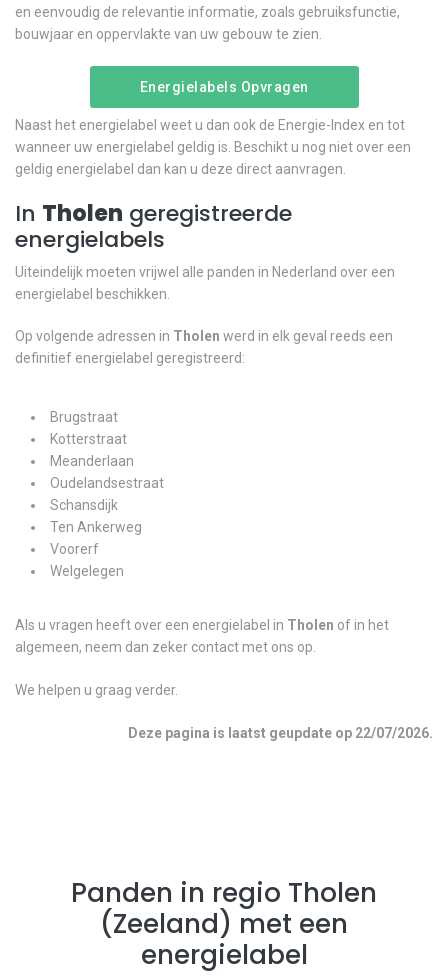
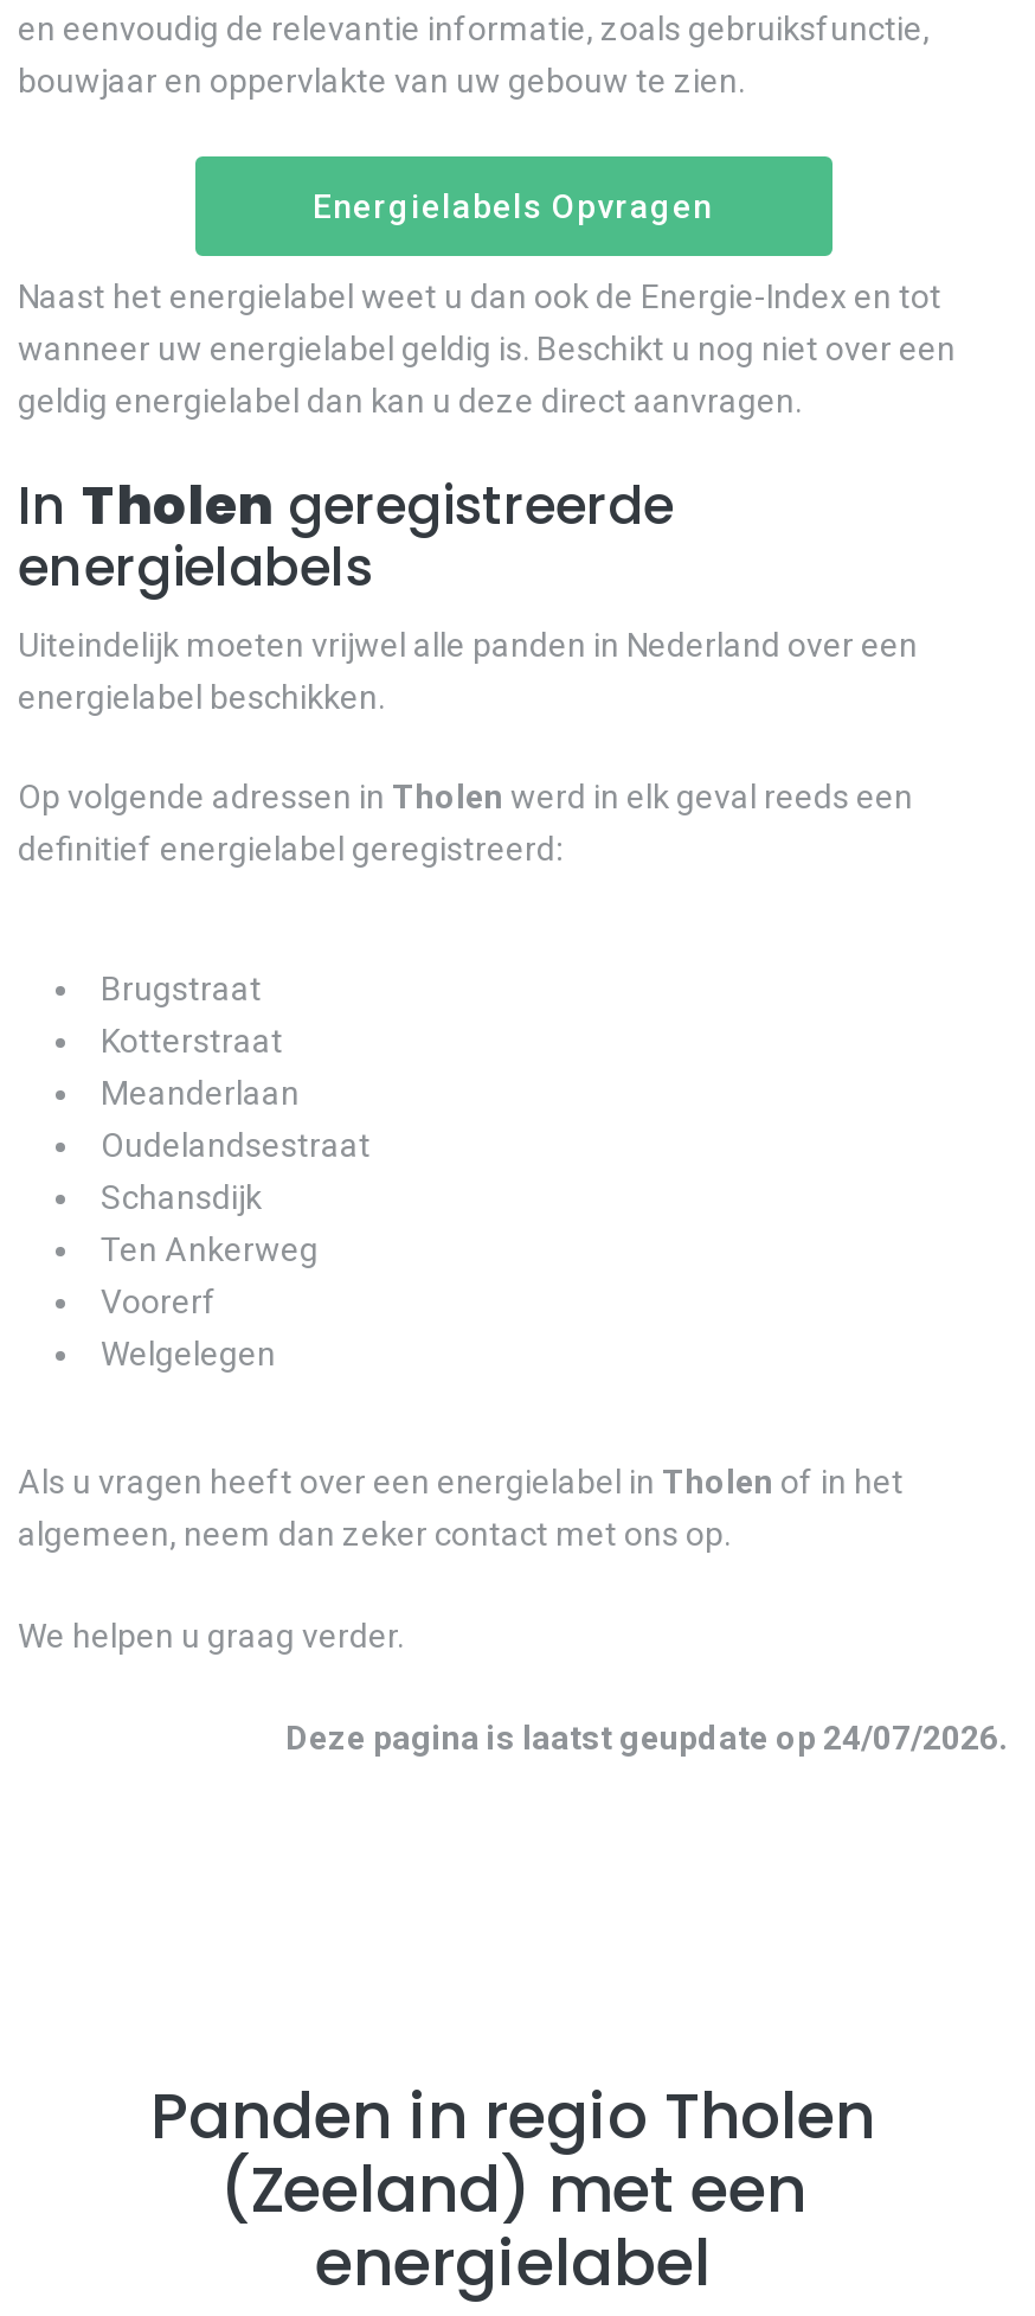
[128,725,433,741] Deze pagina is laatst geupdate op 22/07/2026. -> [285,1718,1008,1756] Deze pagina is laatst geupdate op 24/07/2026.

